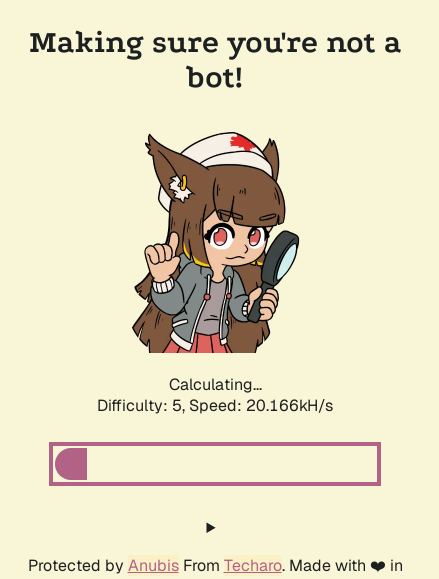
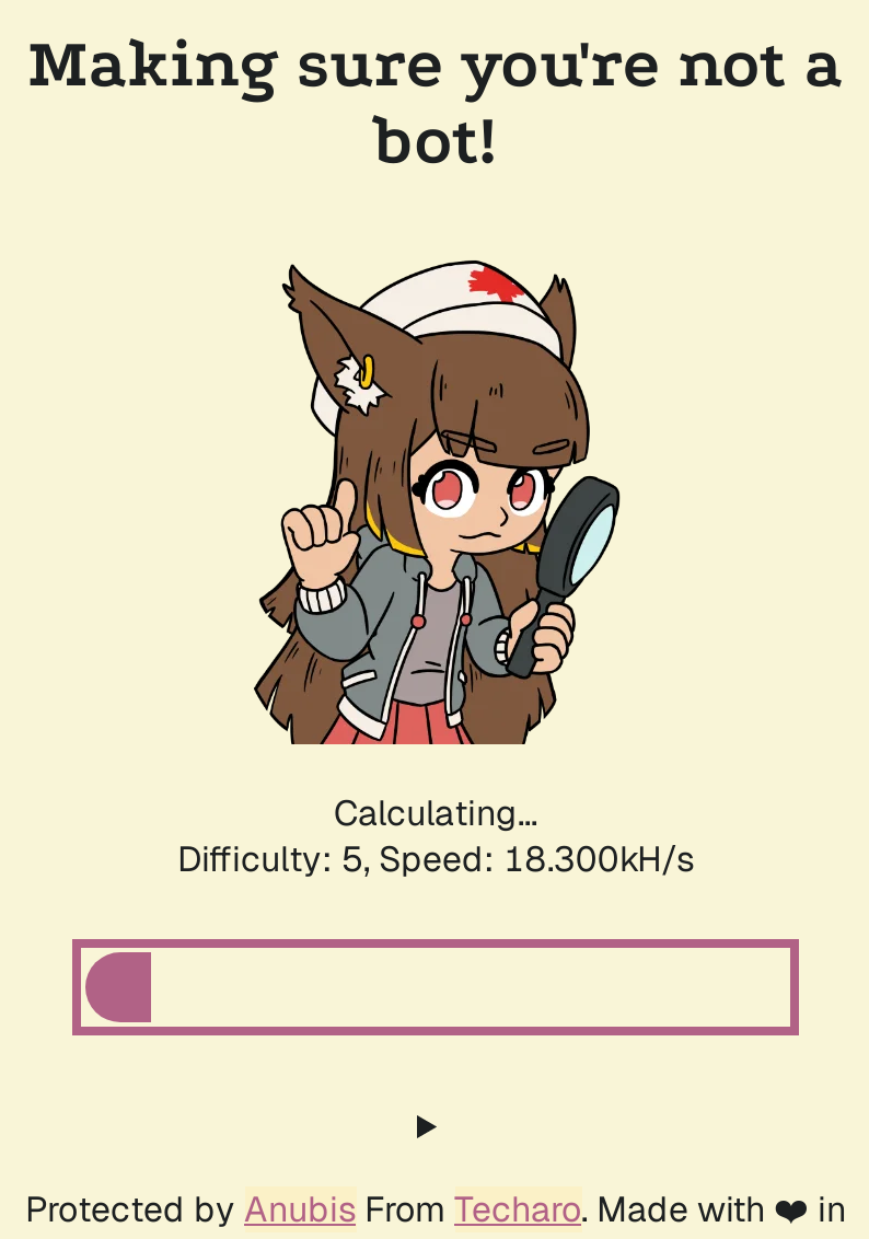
[97,395,333,416] Difficulty: 5, Speed: 20.166kH/s -> [177,836,694,882] Difficulty: 5, Speed: 18.300kH/s

